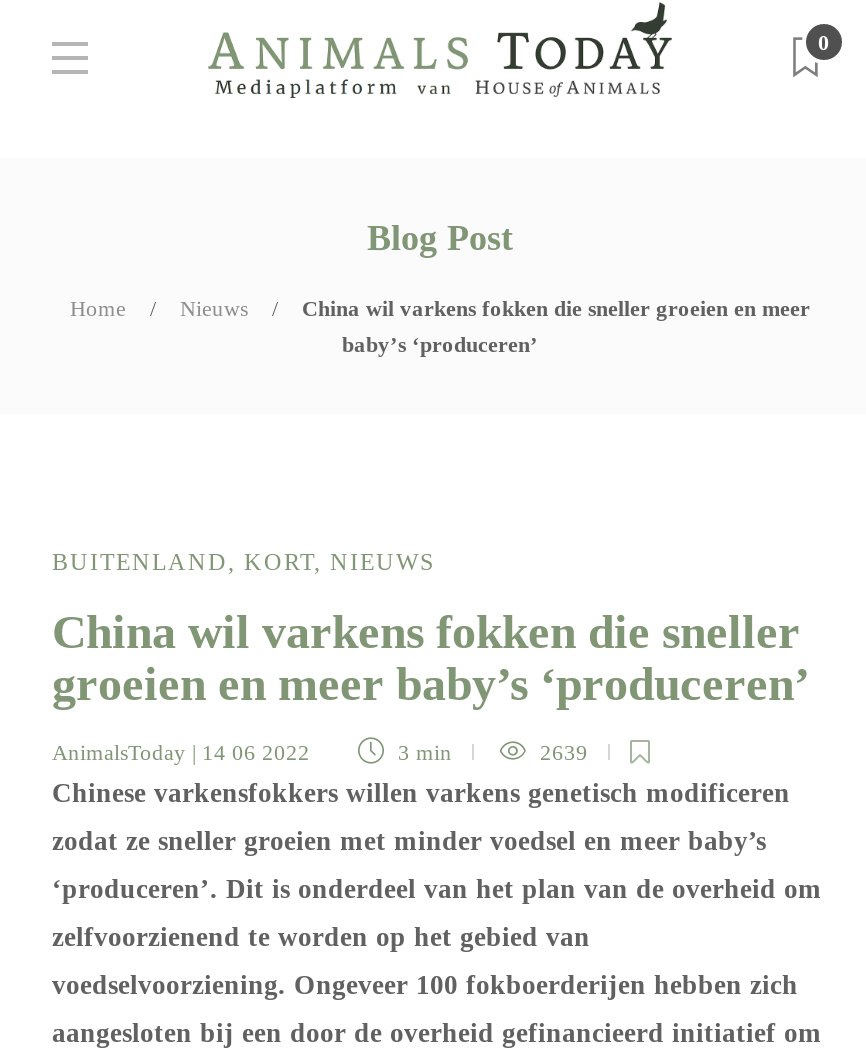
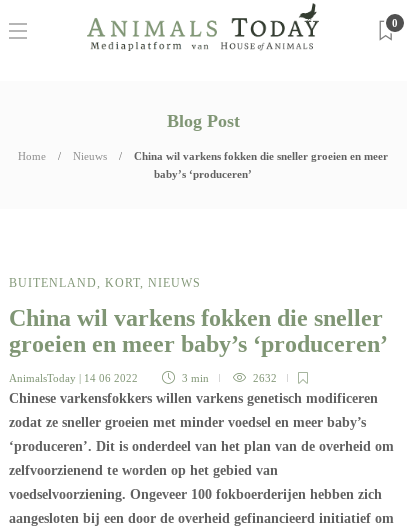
[534,740,588,764] 2639 -> [250,372,277,384] 2632

